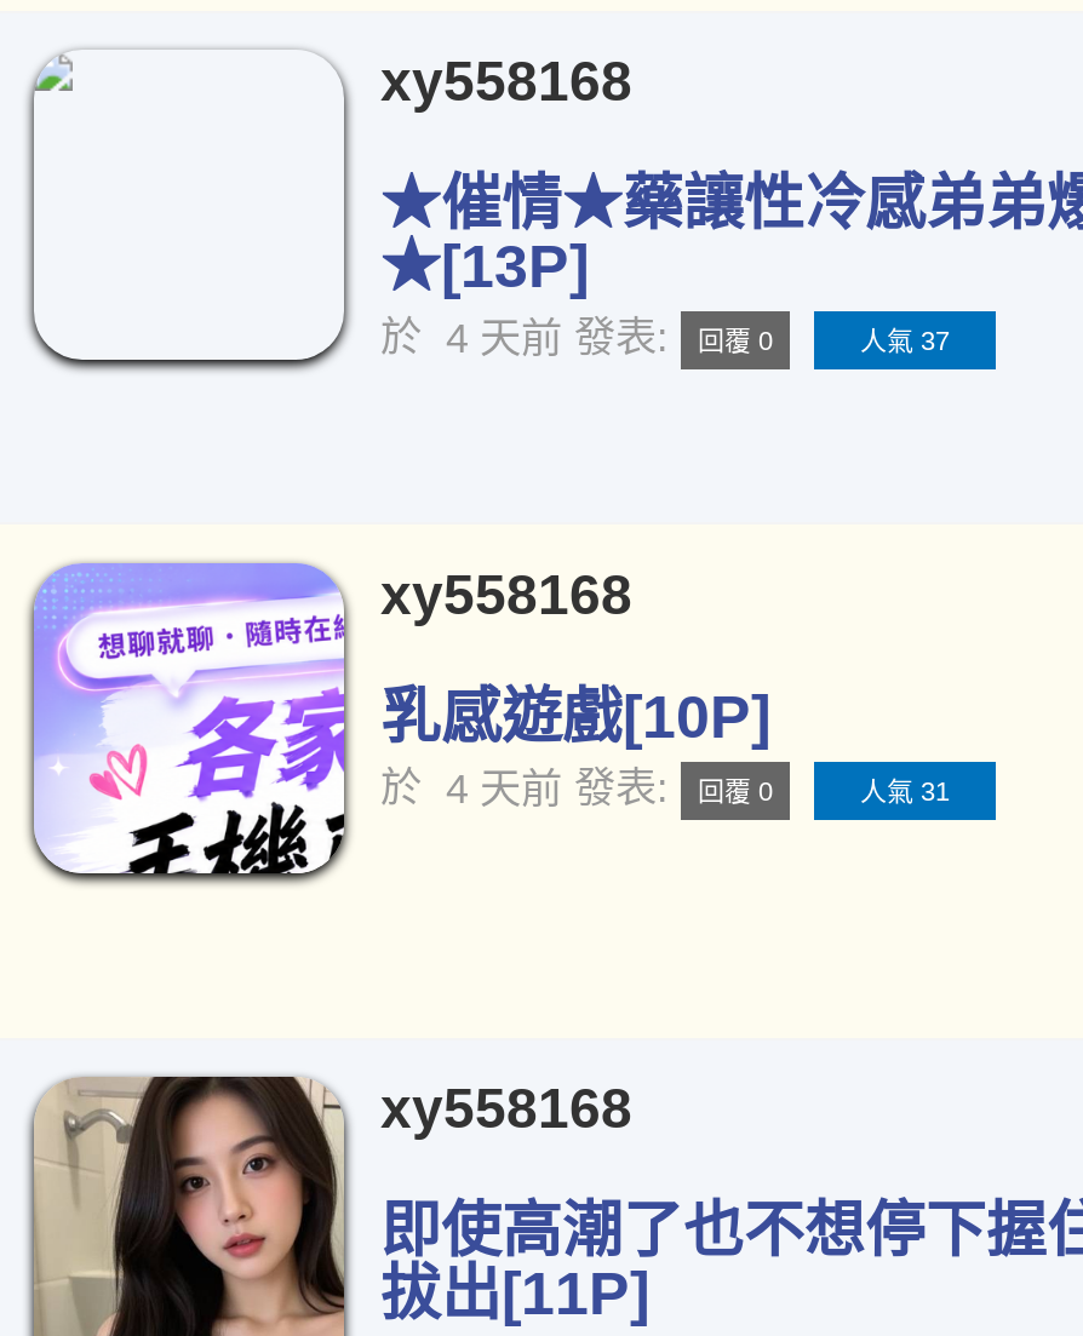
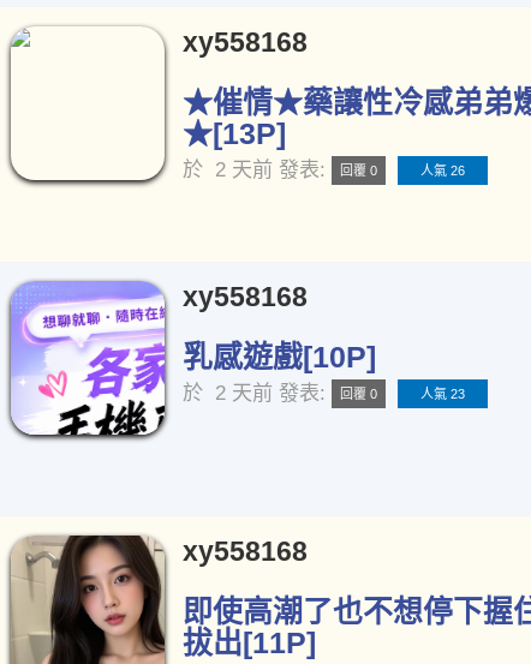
[380,313,773,361] 於4 天前發表: 回覆 0 -> [183,157,377,181] 於2 天前發表: 回覆 0
[860,326,950,355] 人氣 37 -> [420,163,465,178] 人氣 26
[380,763,773,812] 於4 天前發表: 回覆 0 -> [183,380,377,404] 於2 天前發表: 回覆 0
[860,776,950,805] 人氣 31 -> [420,387,465,401] 人氣 23

